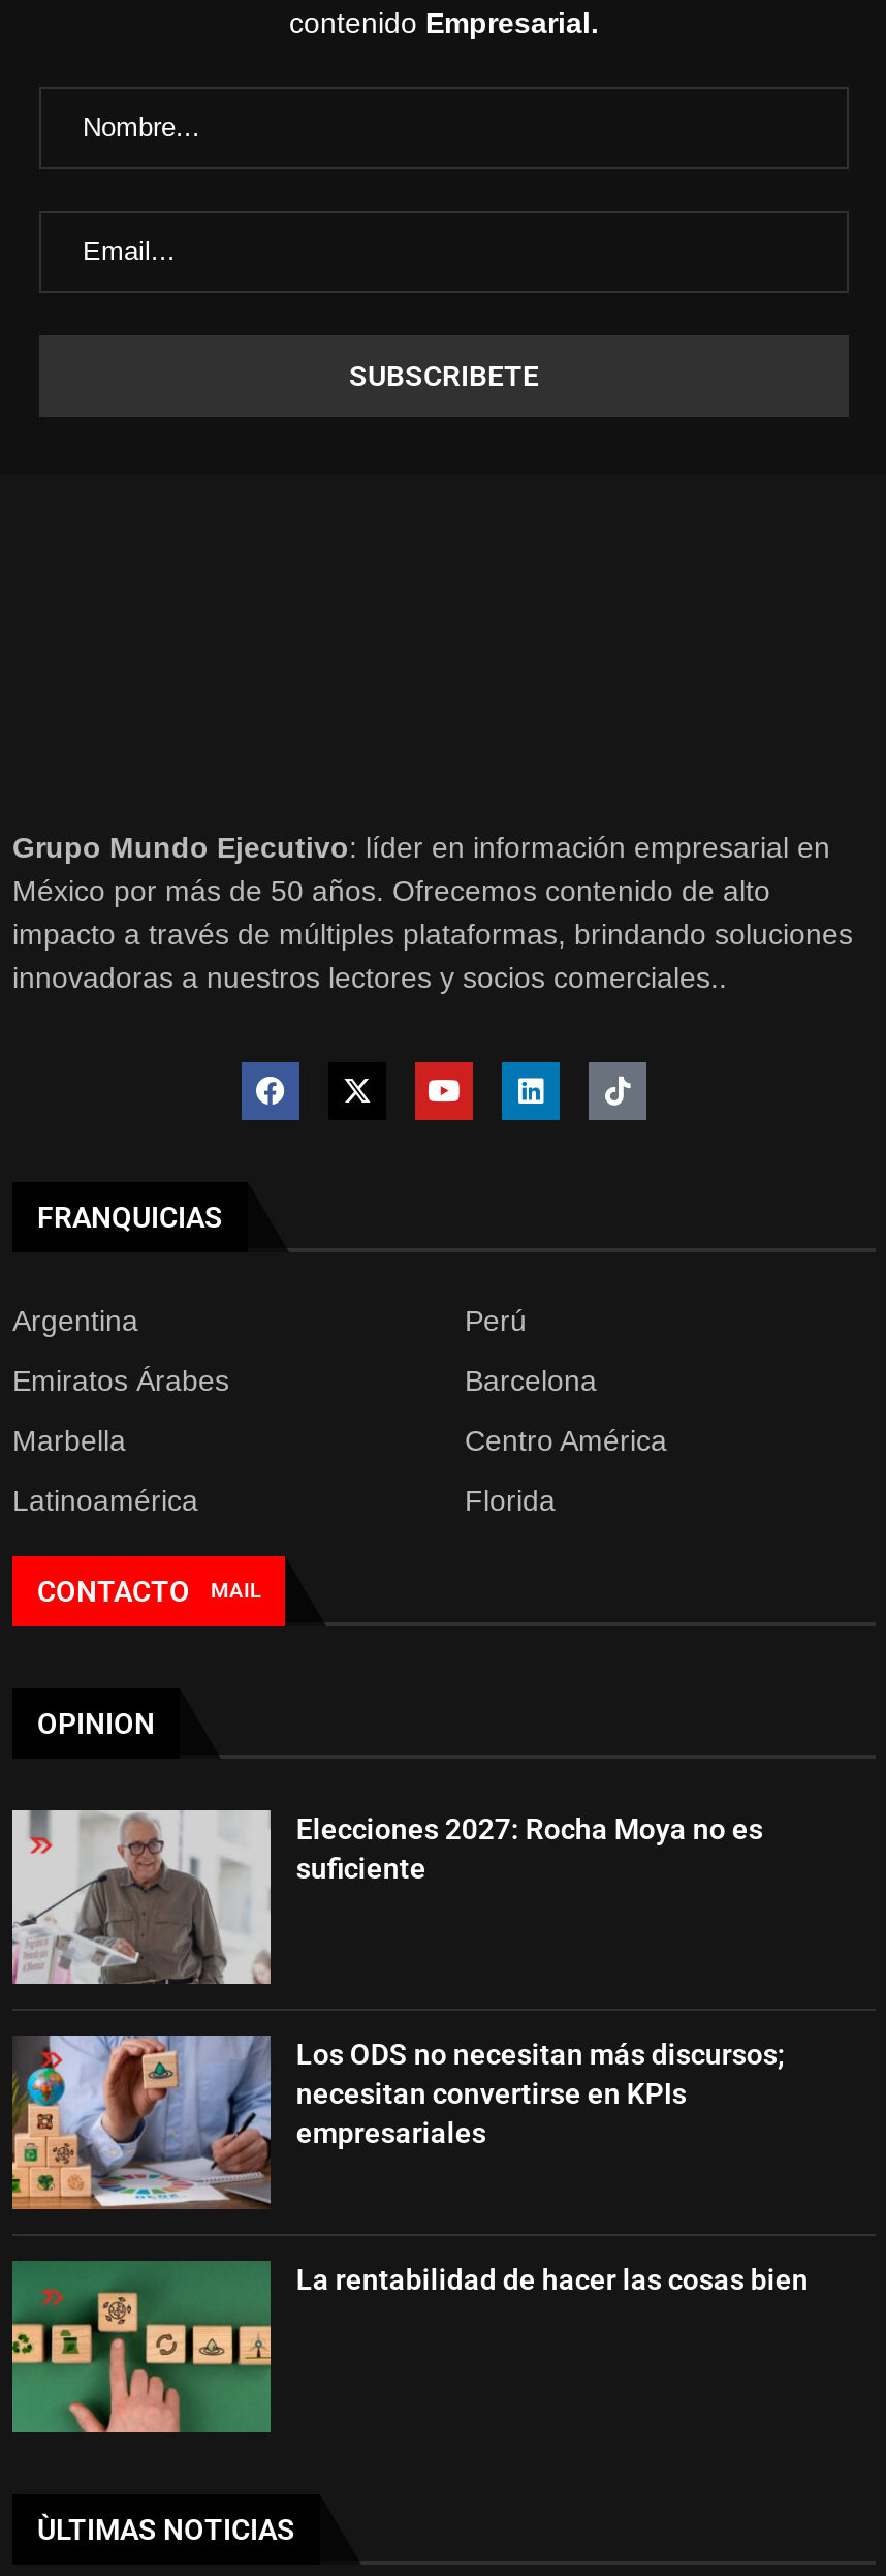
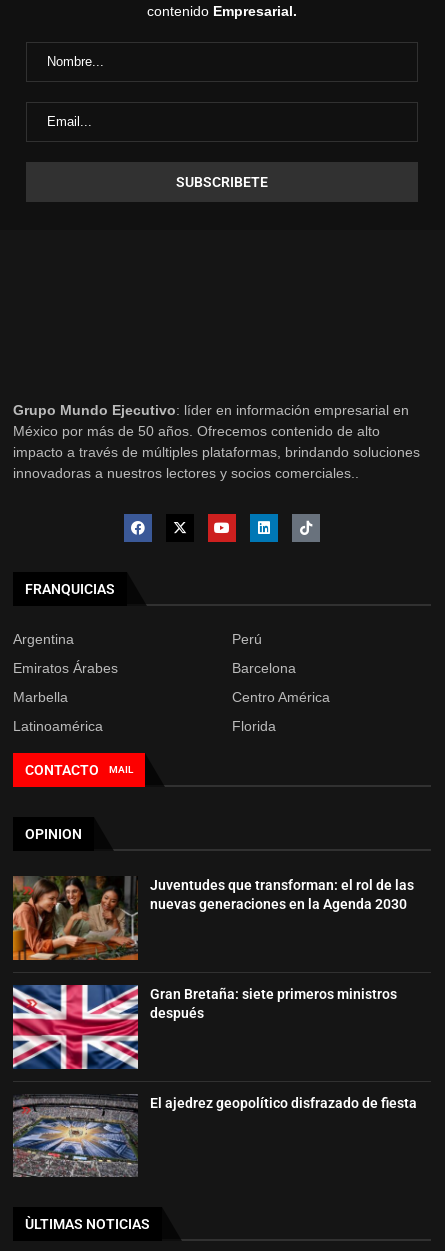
[10,1808,763,1986] [image] | Elecciones 2027: Rocha Moya no es | suficiente -> [12,876,414,961] [image] | Juventudes que transforman: el rol de las | nuevas generaciones en la Agenda 2030
[10,2034,786,2211] [image] | Los ODS no necesitan más discursos; | necesitan convertirse en KPIs | empresariales -> [12,984,397,1070] [image] | Gran Bretaña: siete primeros ministros | después
[10,2261,808,2434] [image] | La rentabilidad de hacer las cosas bien -> [13,1094,417,1177] [image] | El ajedrez geopolítico disfrazado de fiesta

